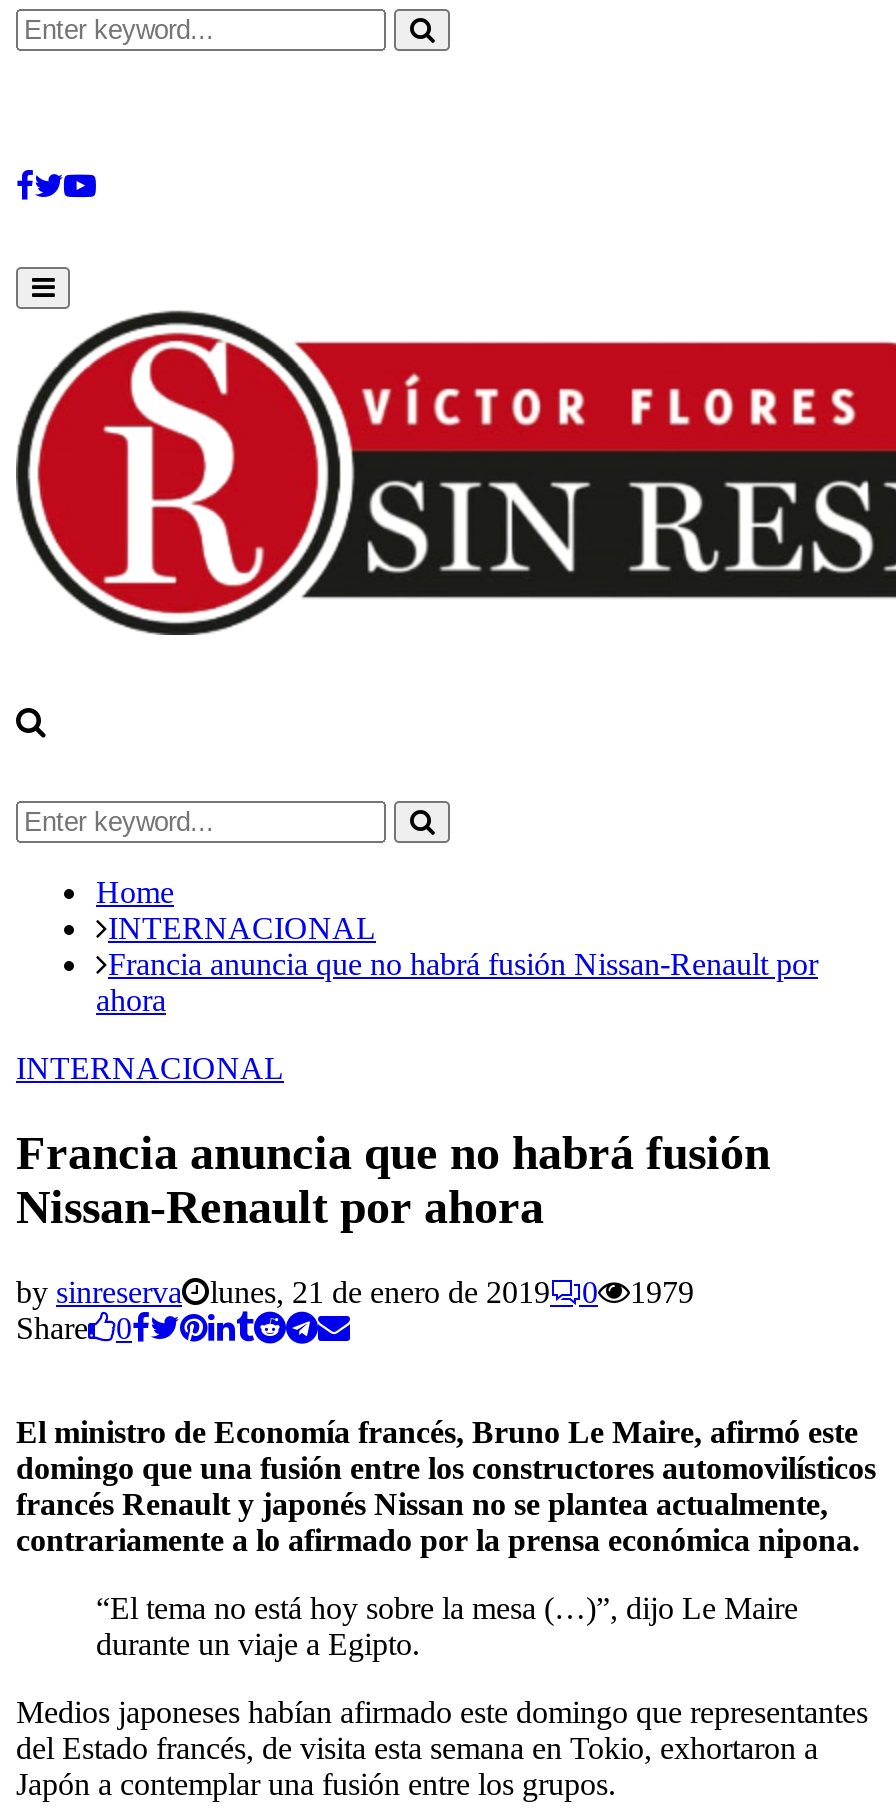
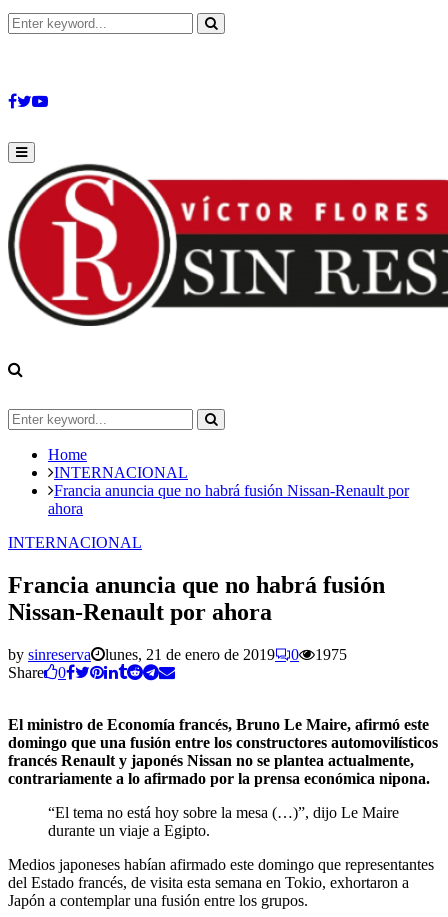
[630,1275,694,1309] 1979 -> [315,646,347,663] 1975

